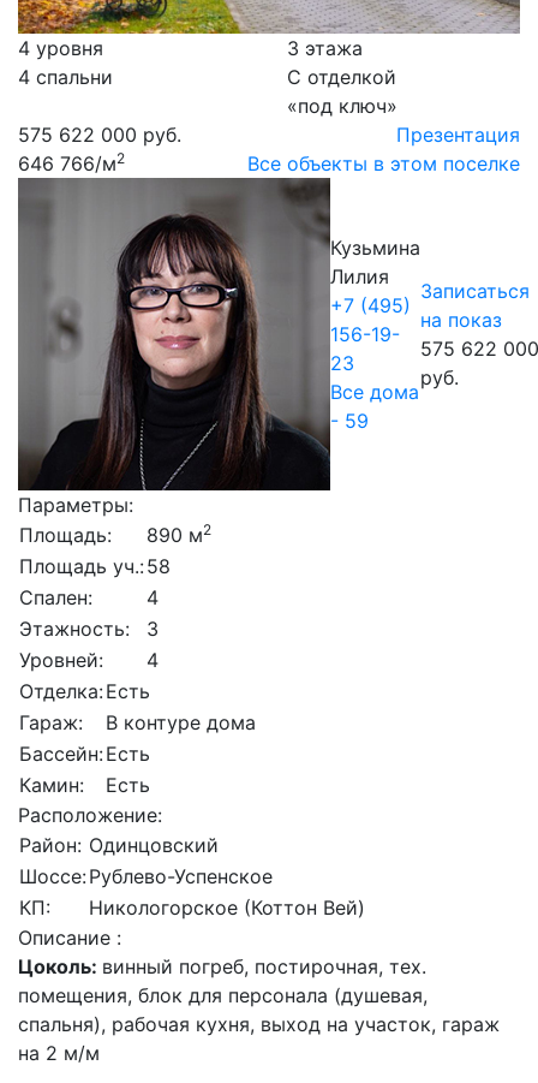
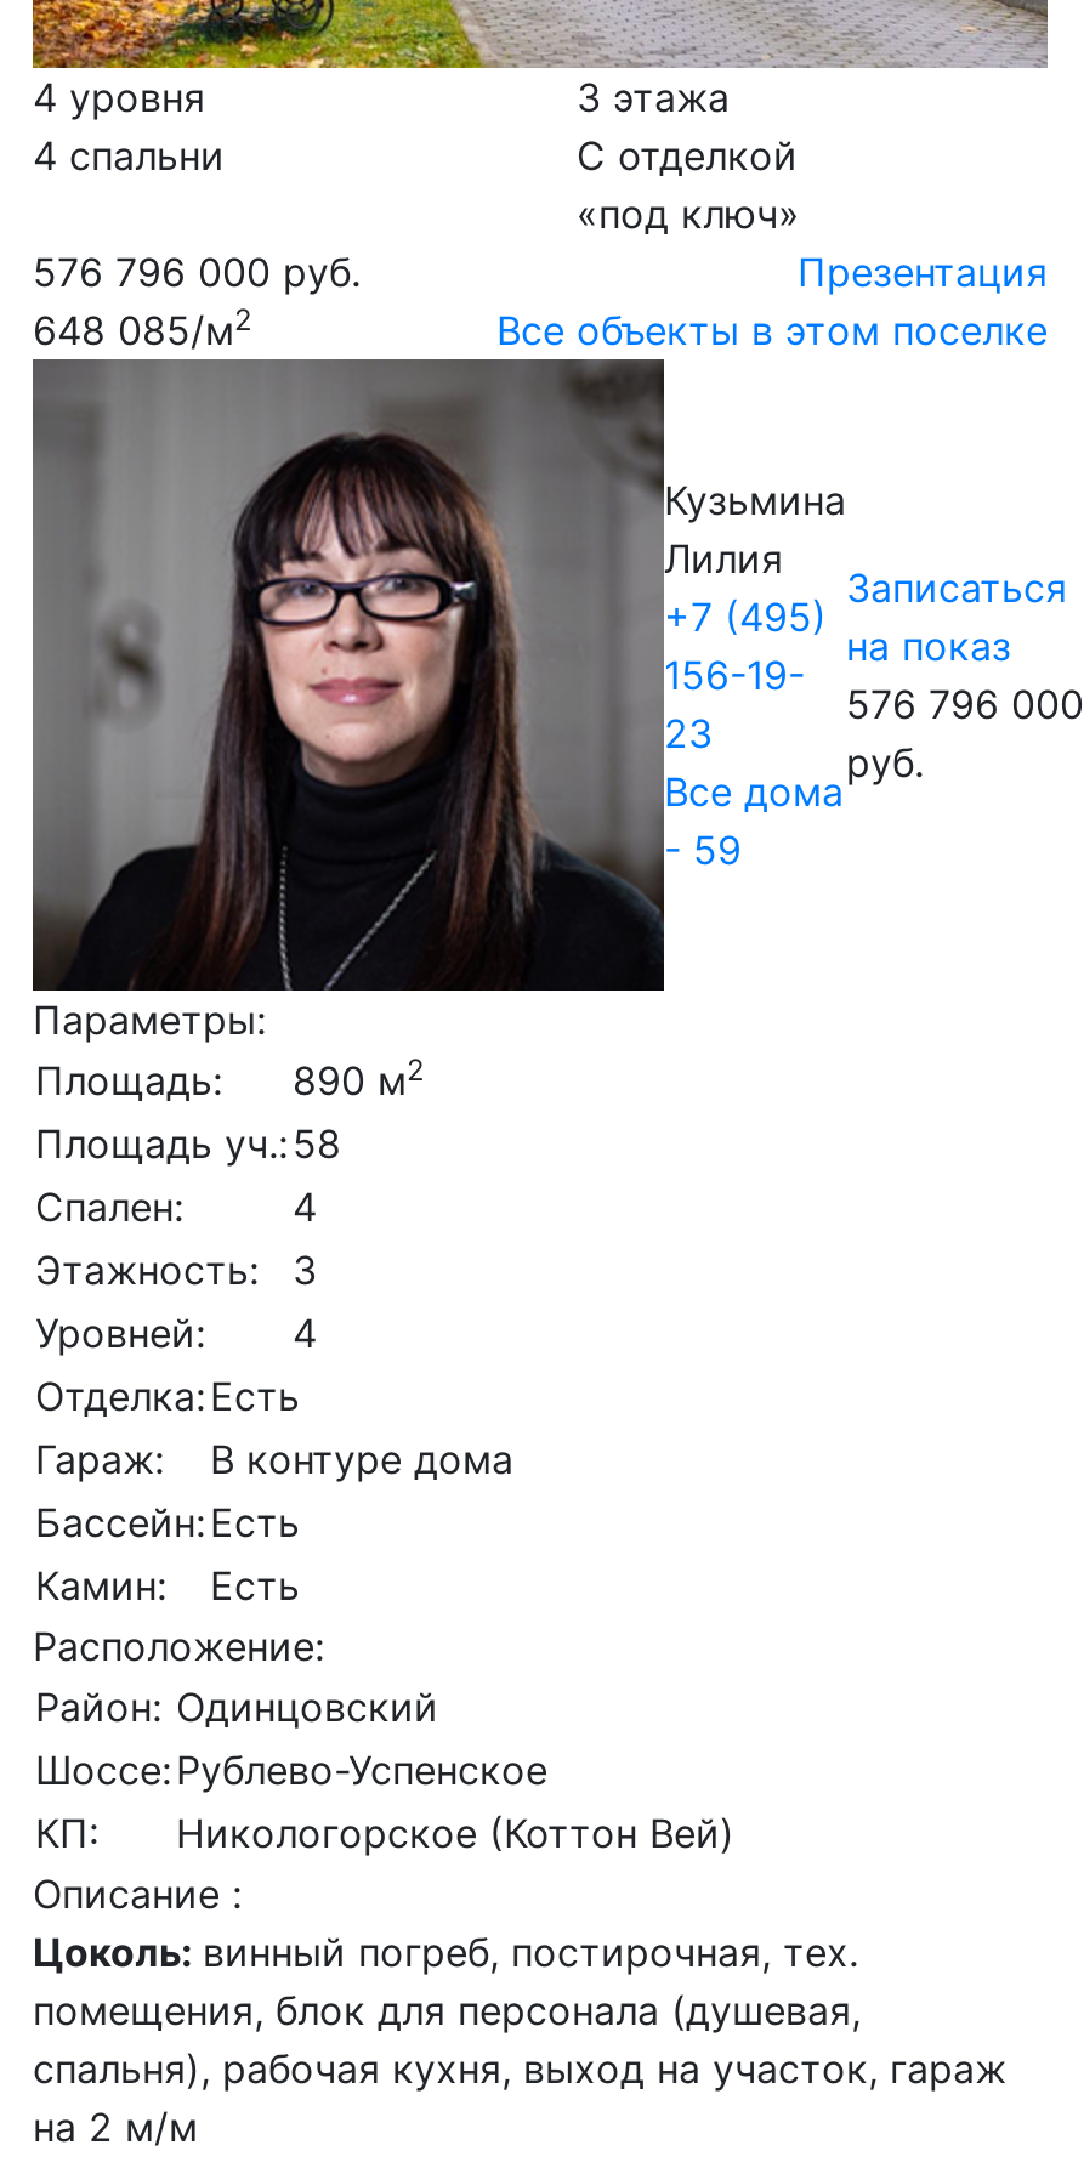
[18,123,181,147] 575 622 000 руб. -> [33,248,361,297] 576 796 000 руб.
[18,149,125,176] 646 766/м2 -> [33,302,251,355] 648 085/м2
[420,337,538,361] 575 622 000 -> [846,680,1084,729] 576 796 000

